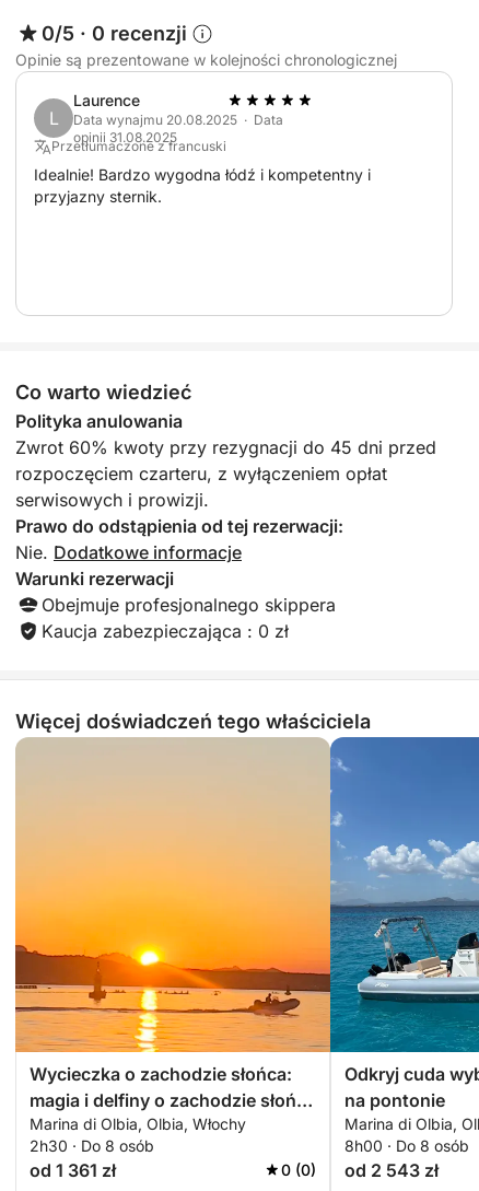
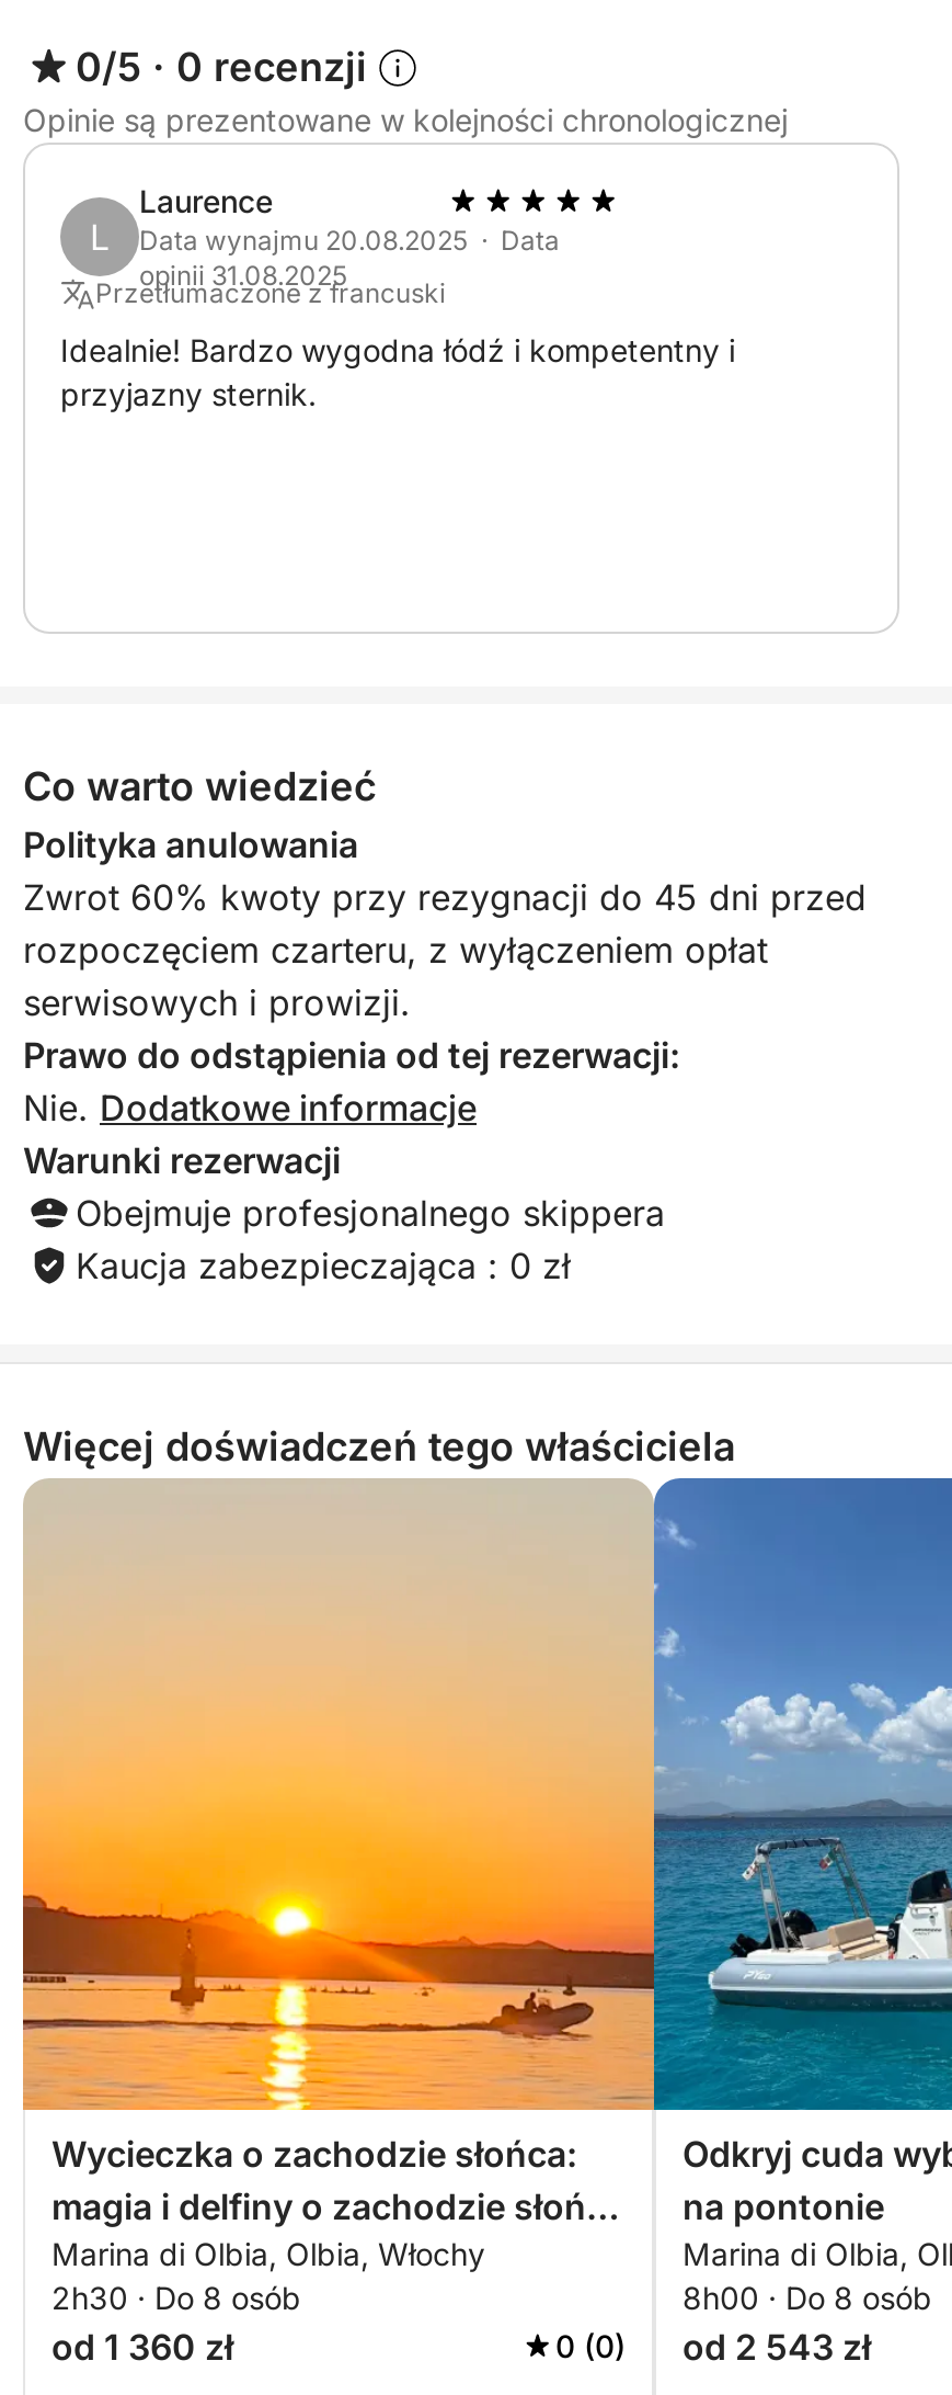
[30,1159,116,1181] od 1 361 zł -> [51,2325,233,2369] od 1 360 zł

